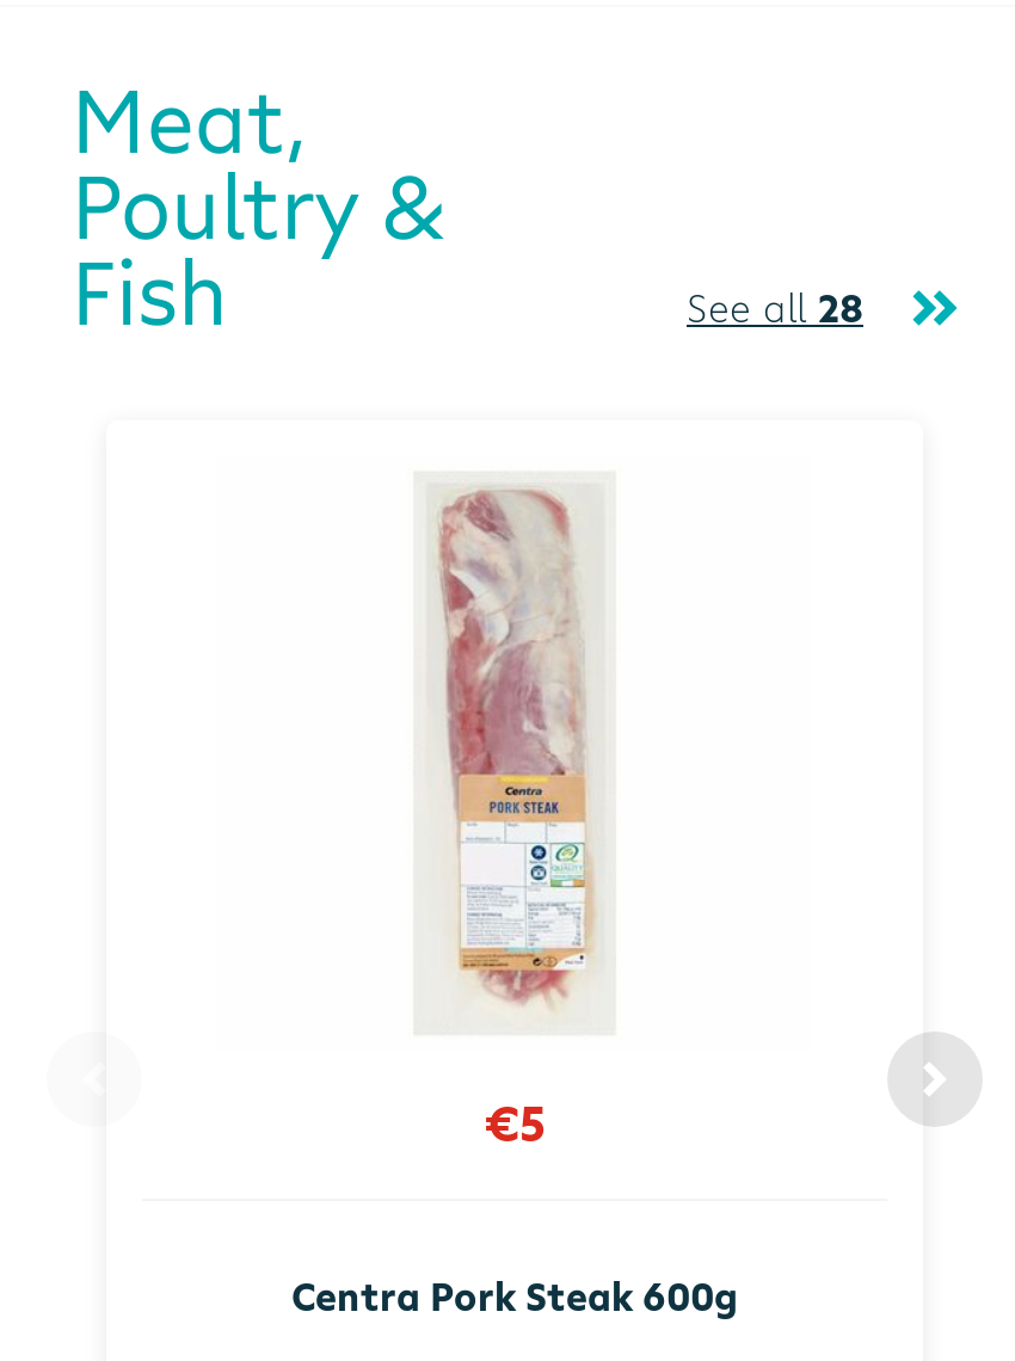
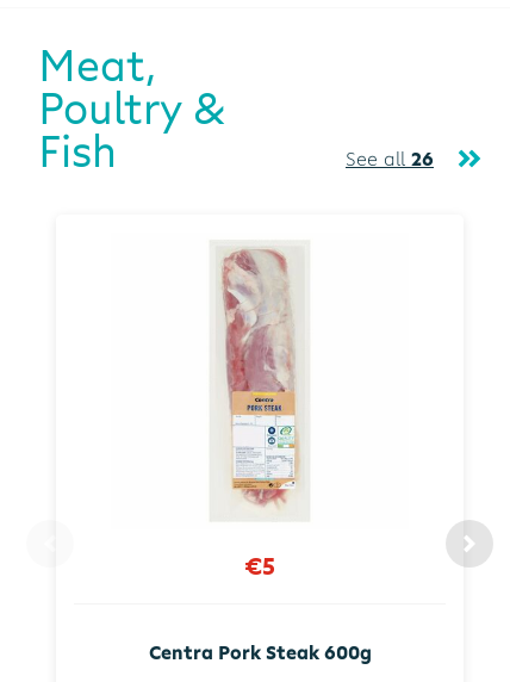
[687,281,863,334] See all 28 -> [346,145,434,171] See all 26

